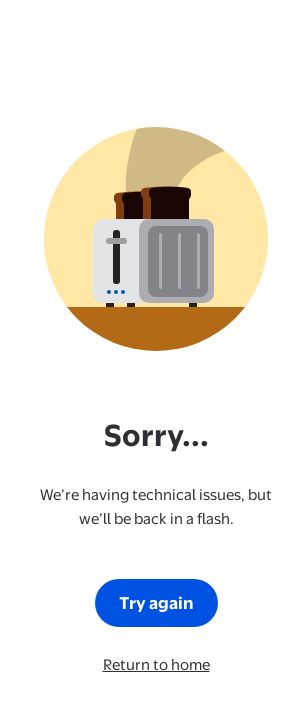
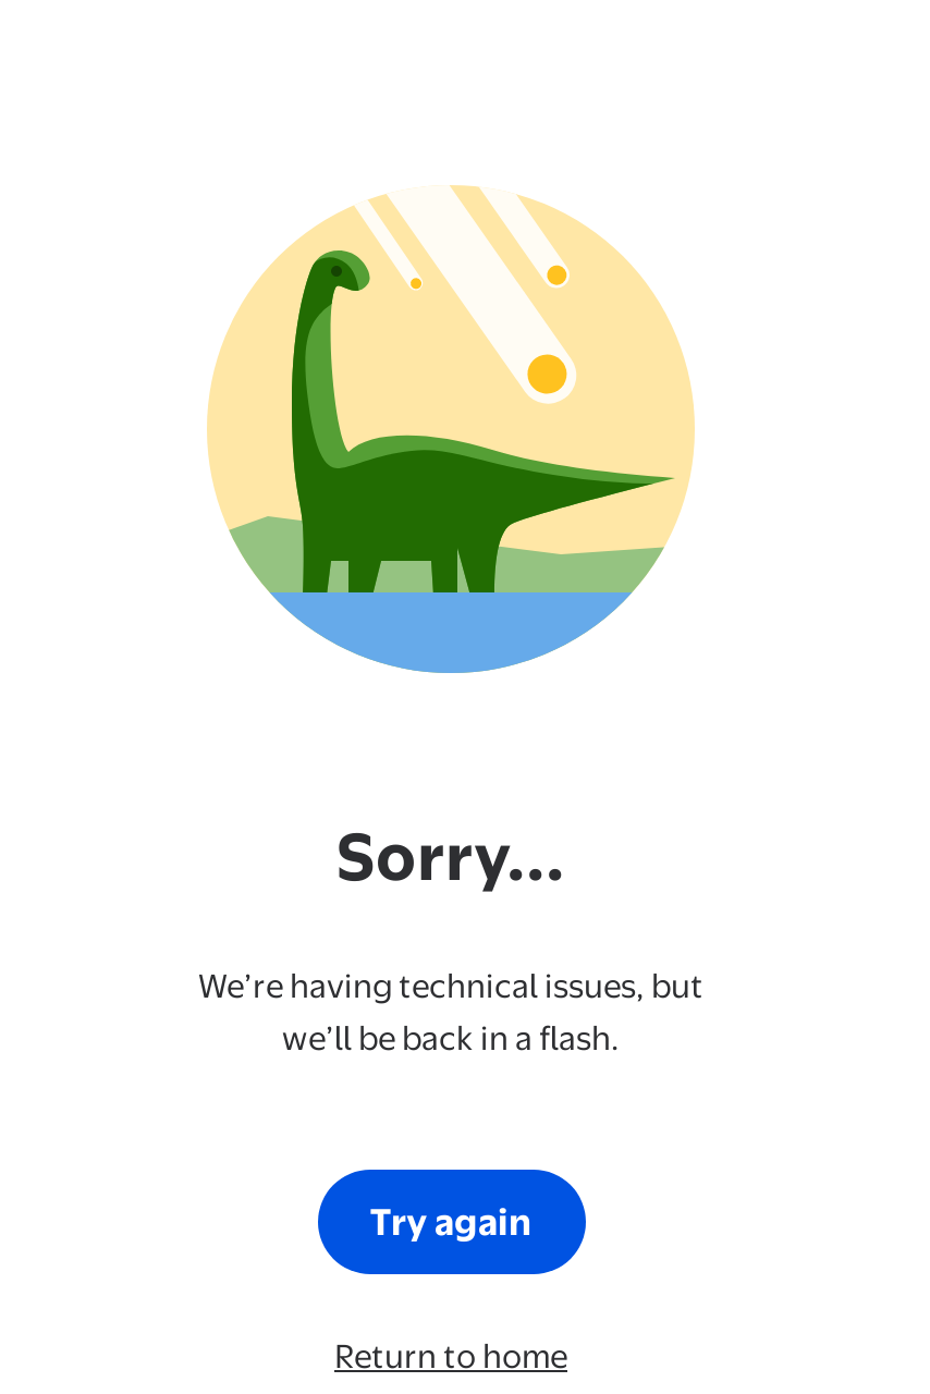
[55,127,255,352] [image] -> [229,187,673,675] [image]

